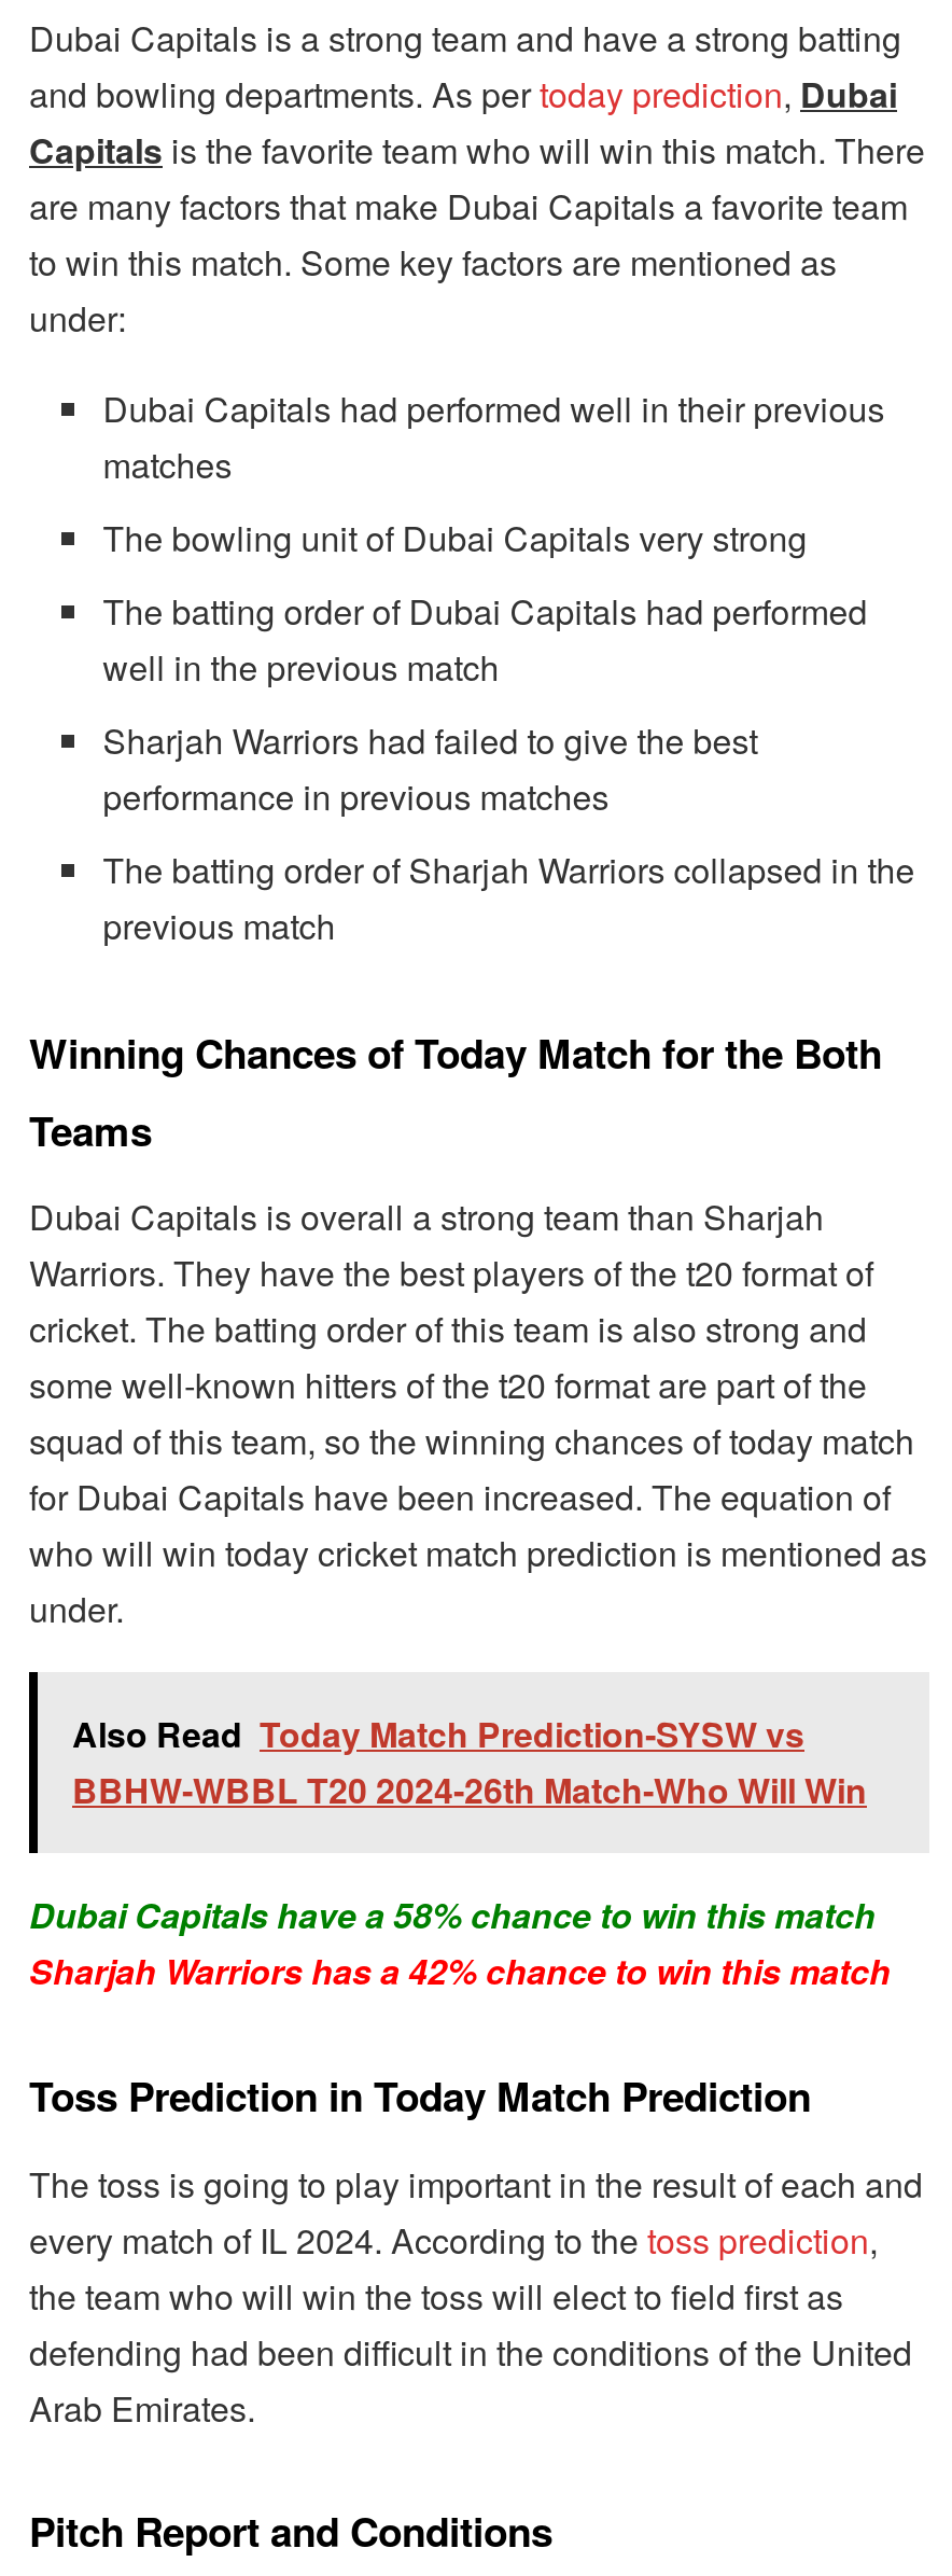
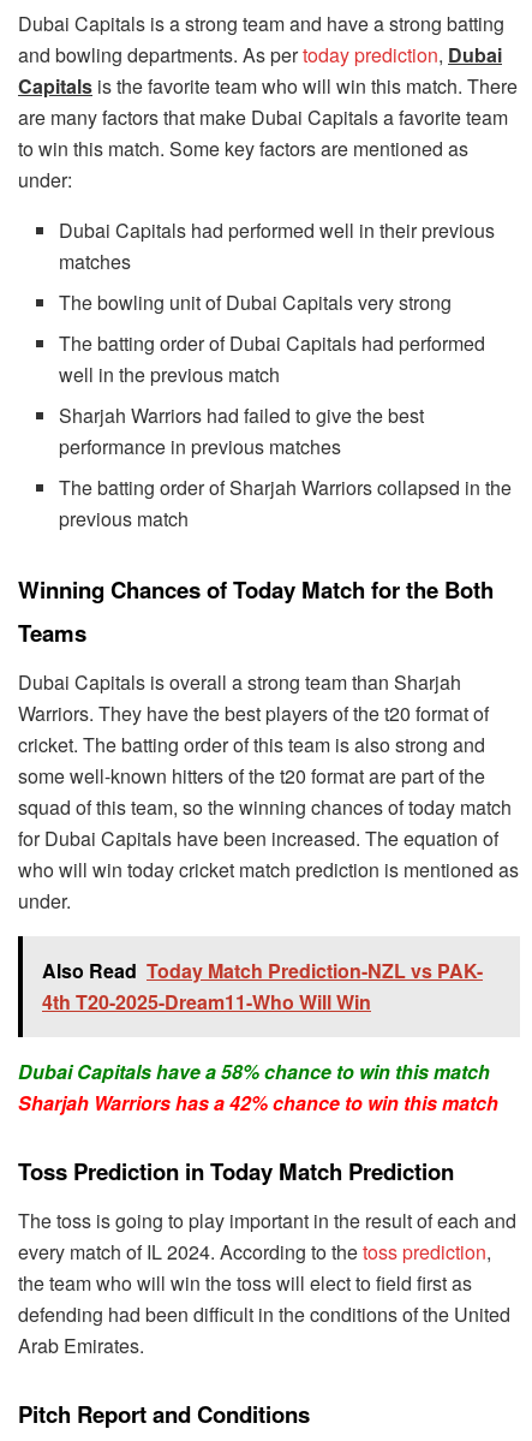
[72,1710,867,1815] Also Read Today Match Prediction-SYSW vs | BBHW-WBBL T20 2024-26th Match-Who Will Win -> [42,956,483,1015] Also Read Today Match Prediction-NZL vs PAK- | 4th T20-2025-Dream11-Who Will Win

